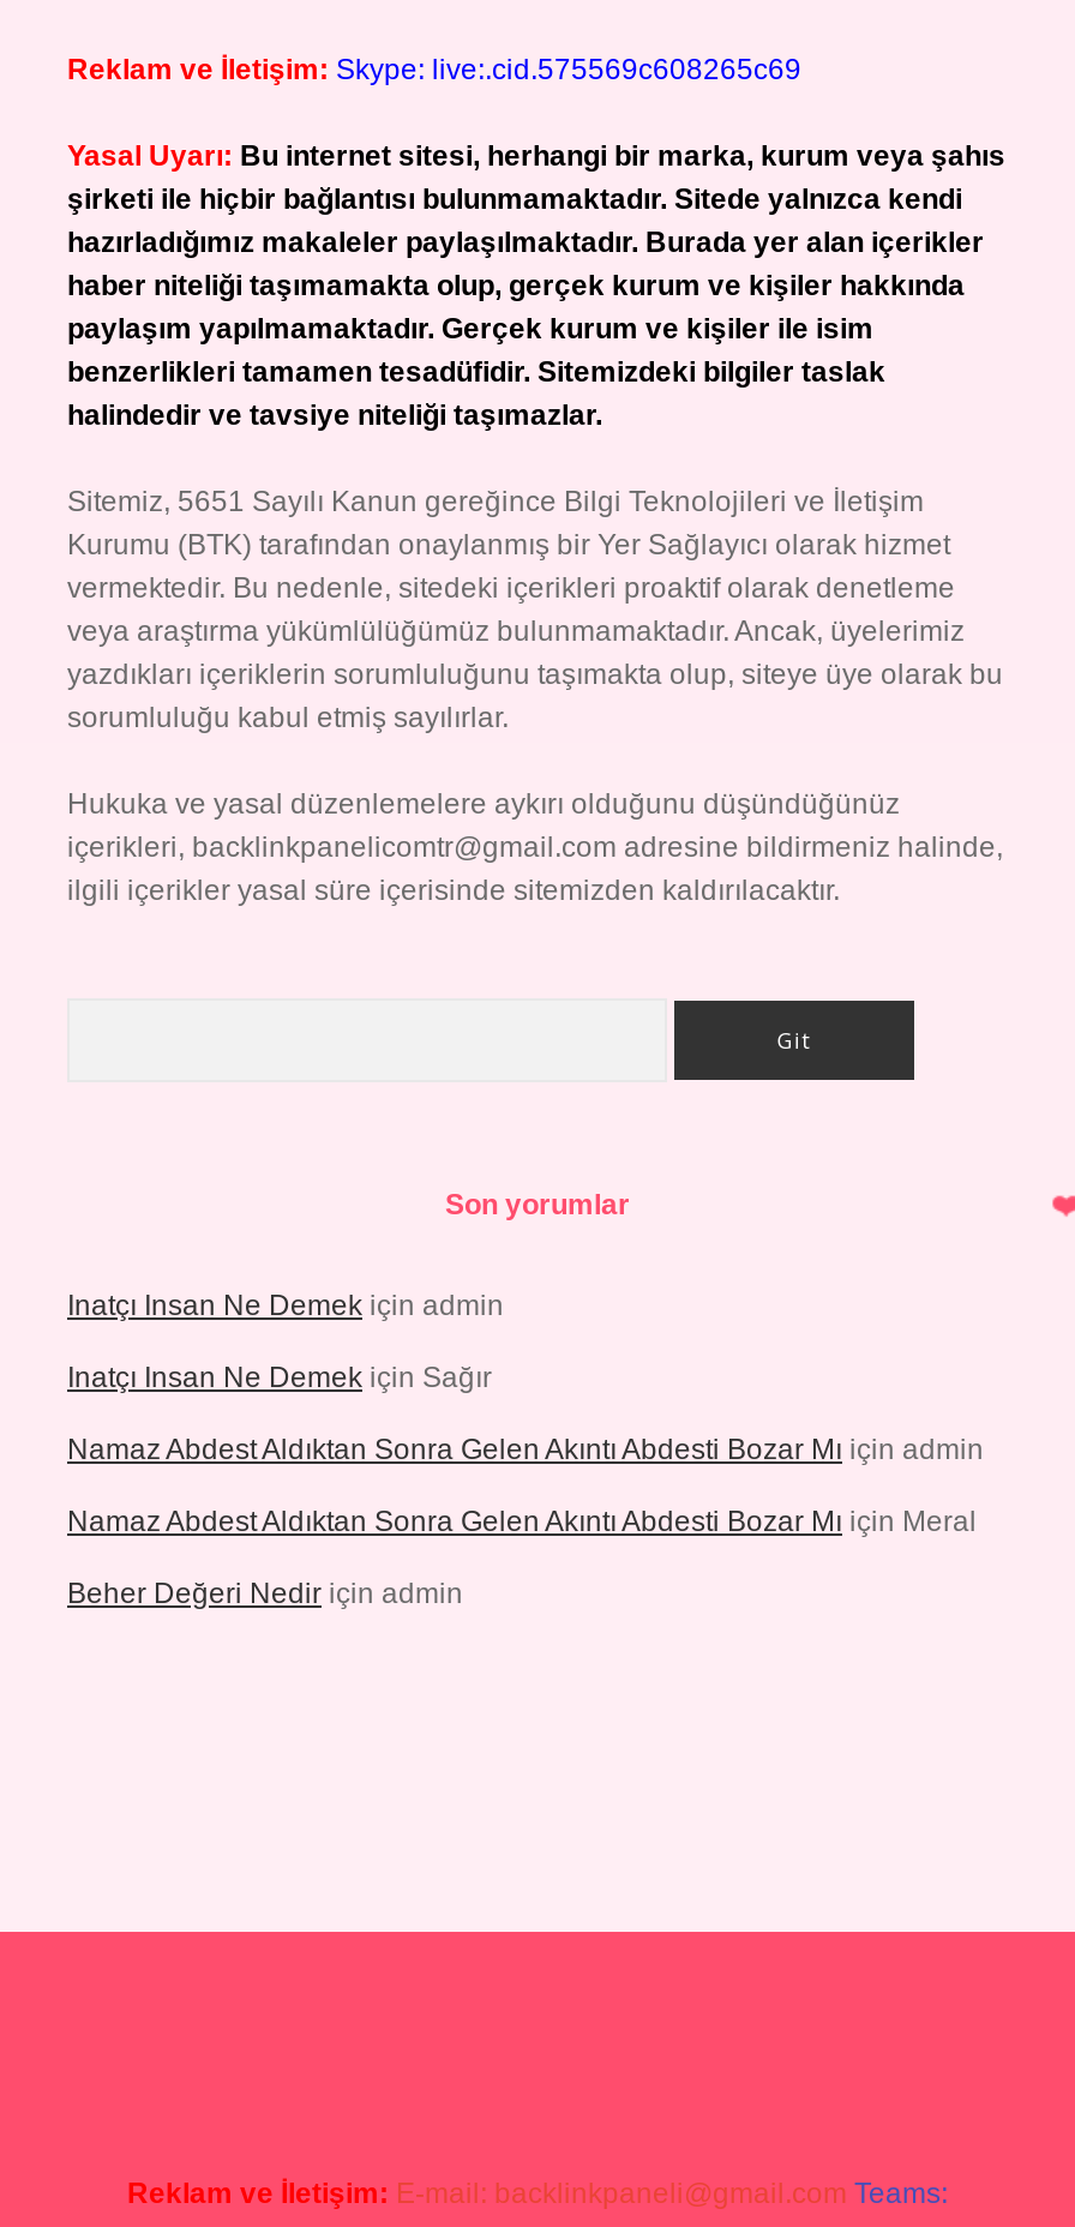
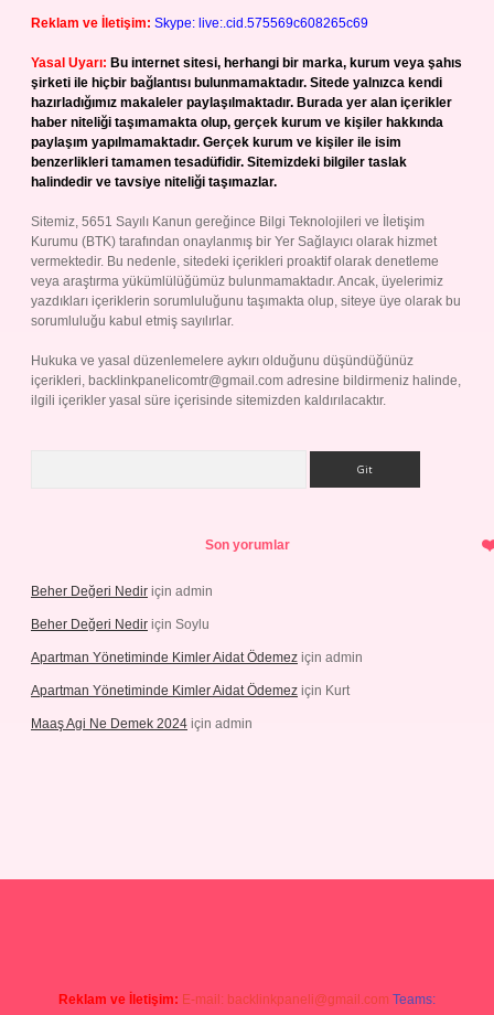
[67,1289,984,1538] Inatçı Insan Ne Demek için admin | Inatçı Insan Ne Demek için Sağır | Namaz Abdest Aldıktan Sonra Gelen Akıntı Abdesti Bozar Mı için admin | Namaz Abdest Aldıktan Sonra Gelen Akıntı Abdesti Bozar Mı için Meral -> none
moved [67,1577,463,1610] -> [31,584,213,599]: Beher Değeri Nedir için admin
none -> [31,617,363,731] Beher Değeri Nedir için Soylu | Apartman Yönetiminde Kimler Aidat Ödemez için admin | Apartman Yönetiminde Kimler Aidat Ödemez için Kurt | Maaş Agi Ne Demek 2024 için admin

